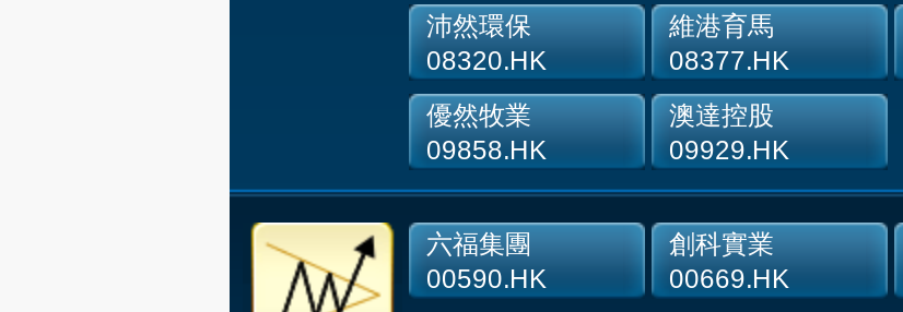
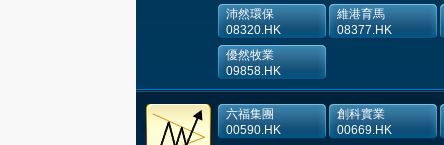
[669,92,888,166] [image] | 澳達控股 | 09929.HK -> none

